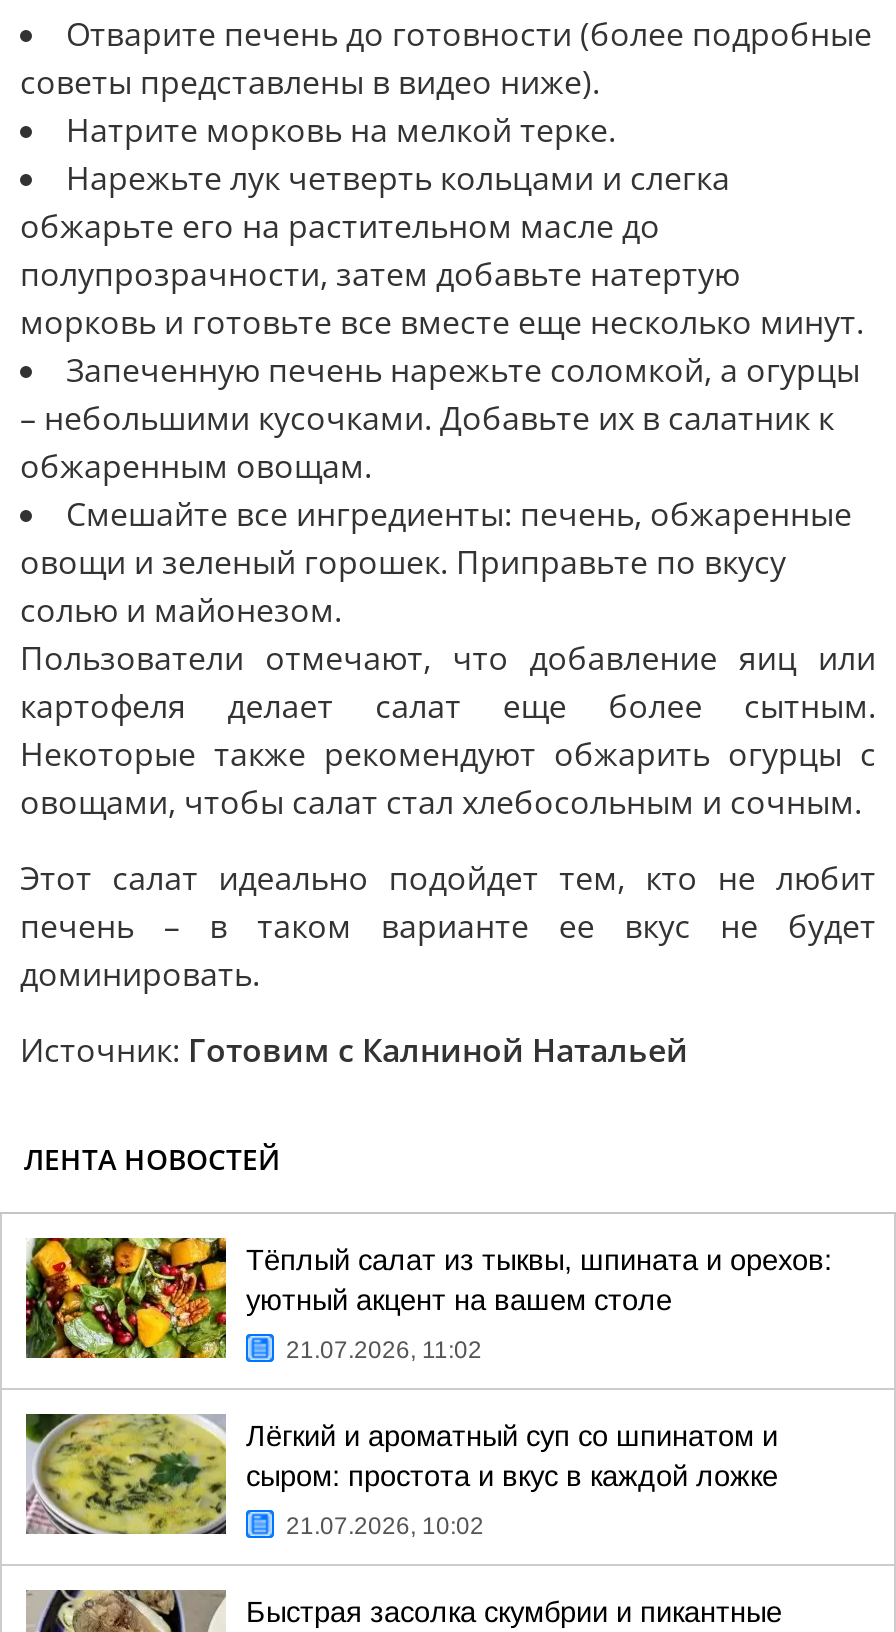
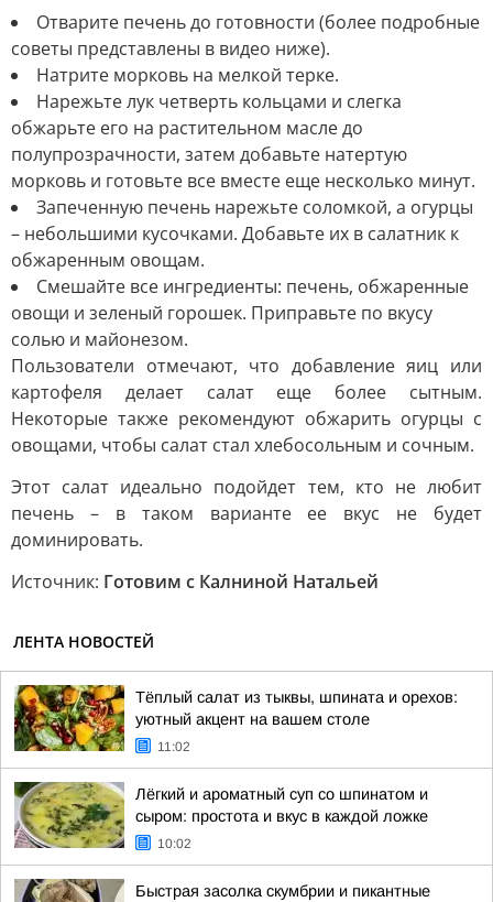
[286,1336,482,1364] 21.07.2026, 11:02 -> [157,739,190,754] 11:02
[286,1512,484,1540] 21.07.2026, 10:02 -> [157,836,191,851] 10:02

